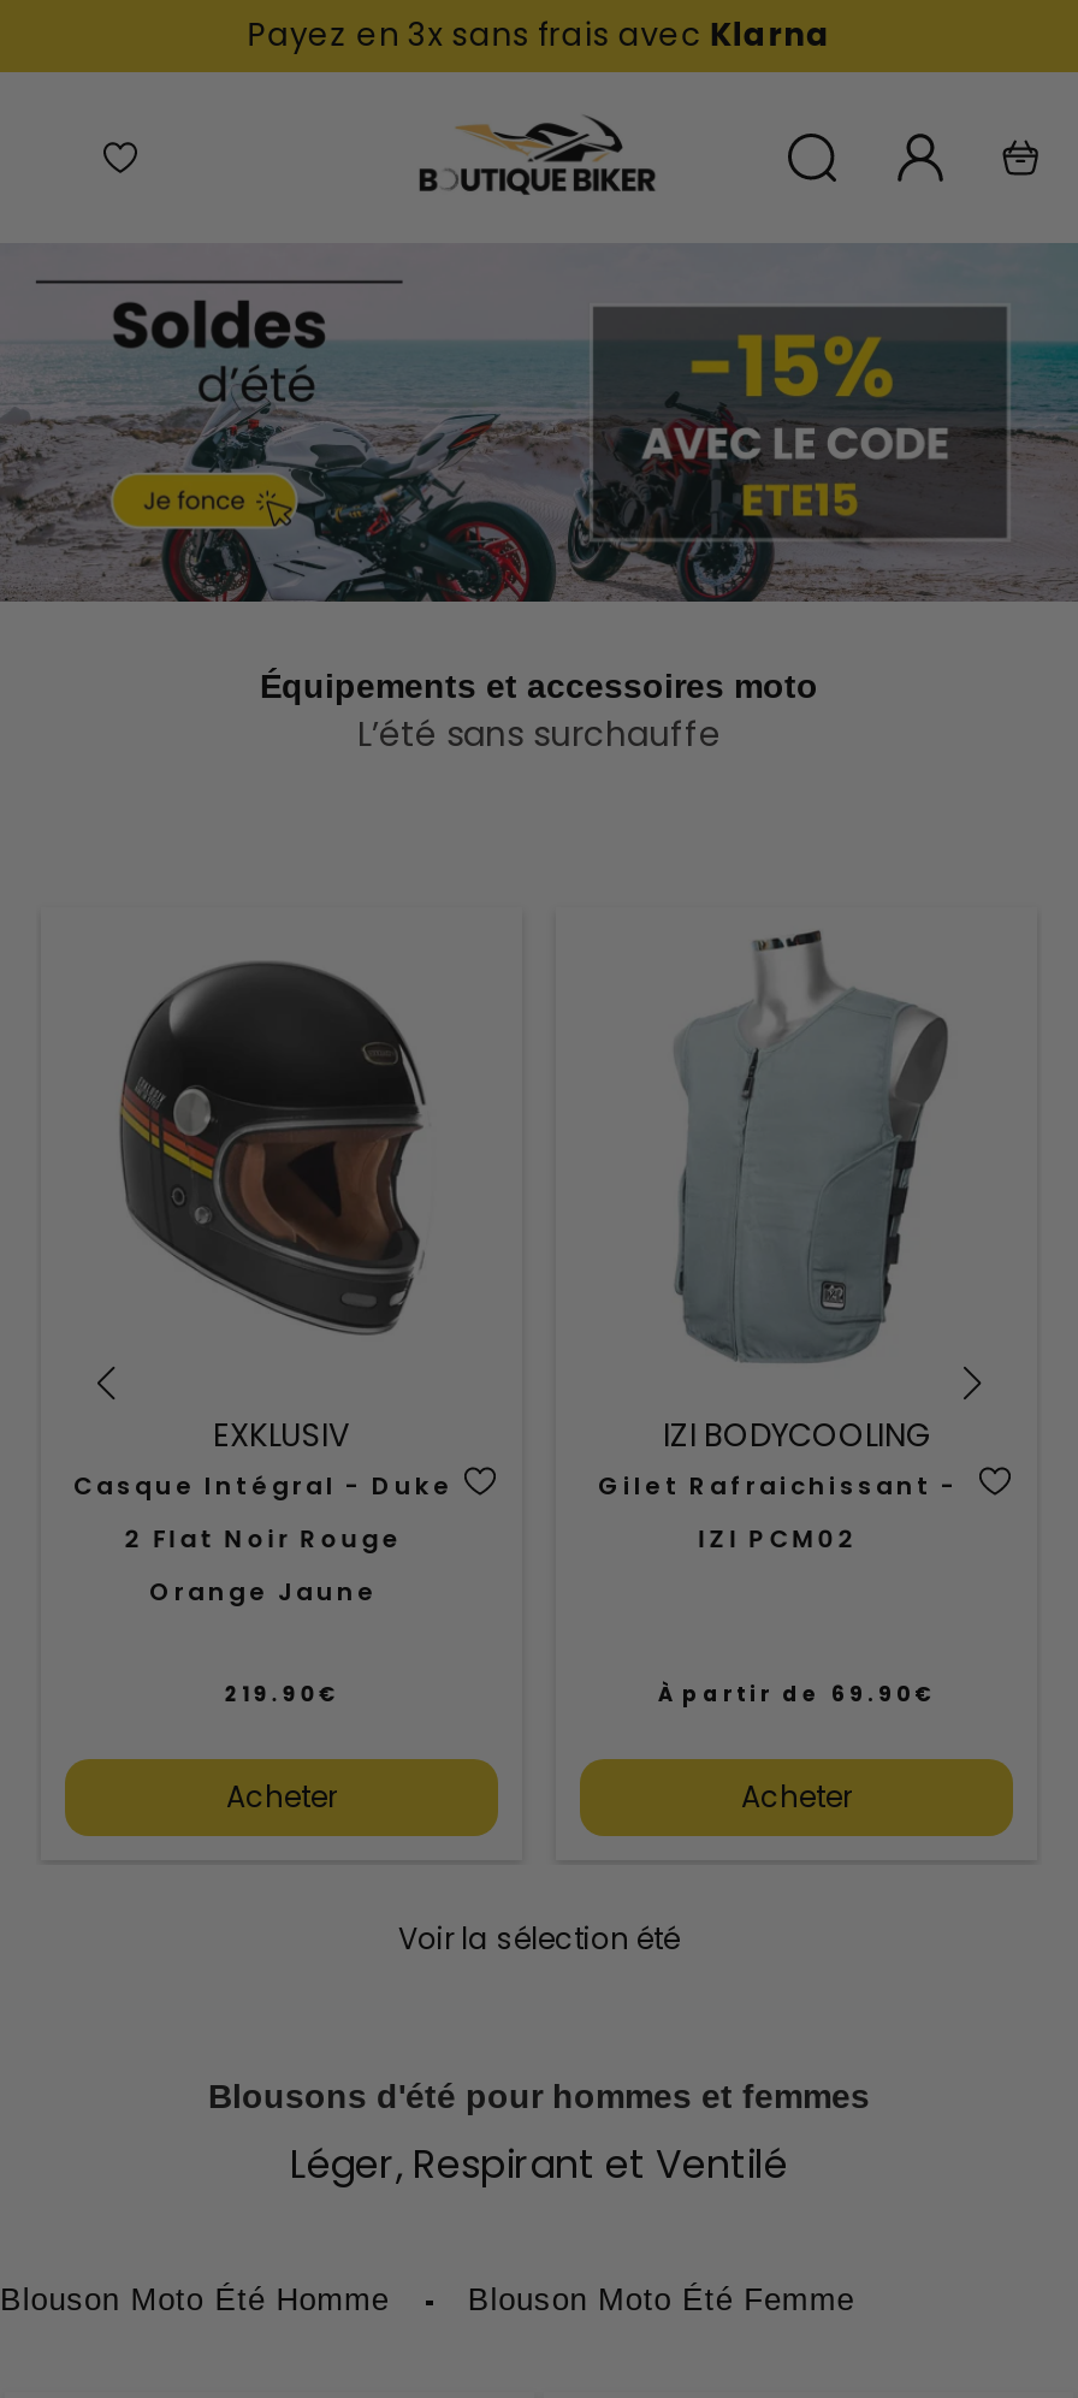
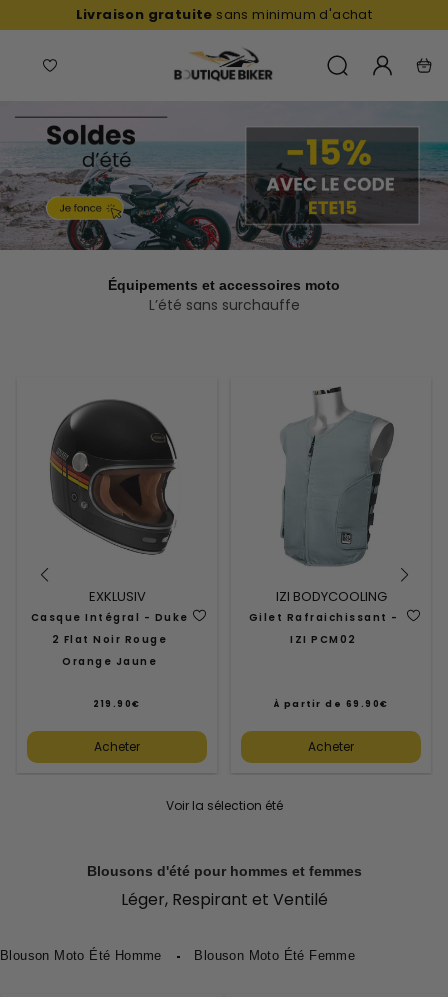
[247,12,831,58] Payez en 3x sans frais avec Klarna -> [76,5,372,24] Livraison gratuite sans minimum d'achat

